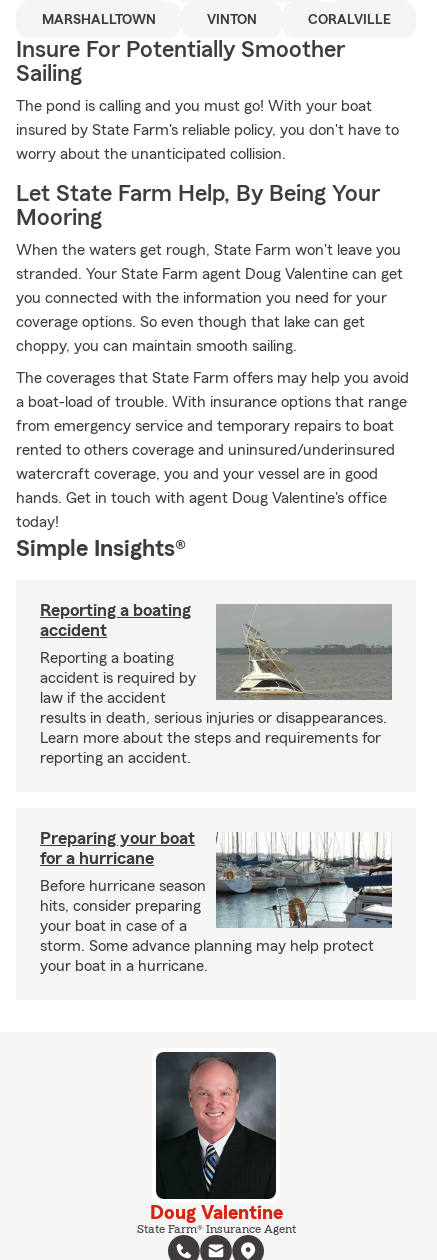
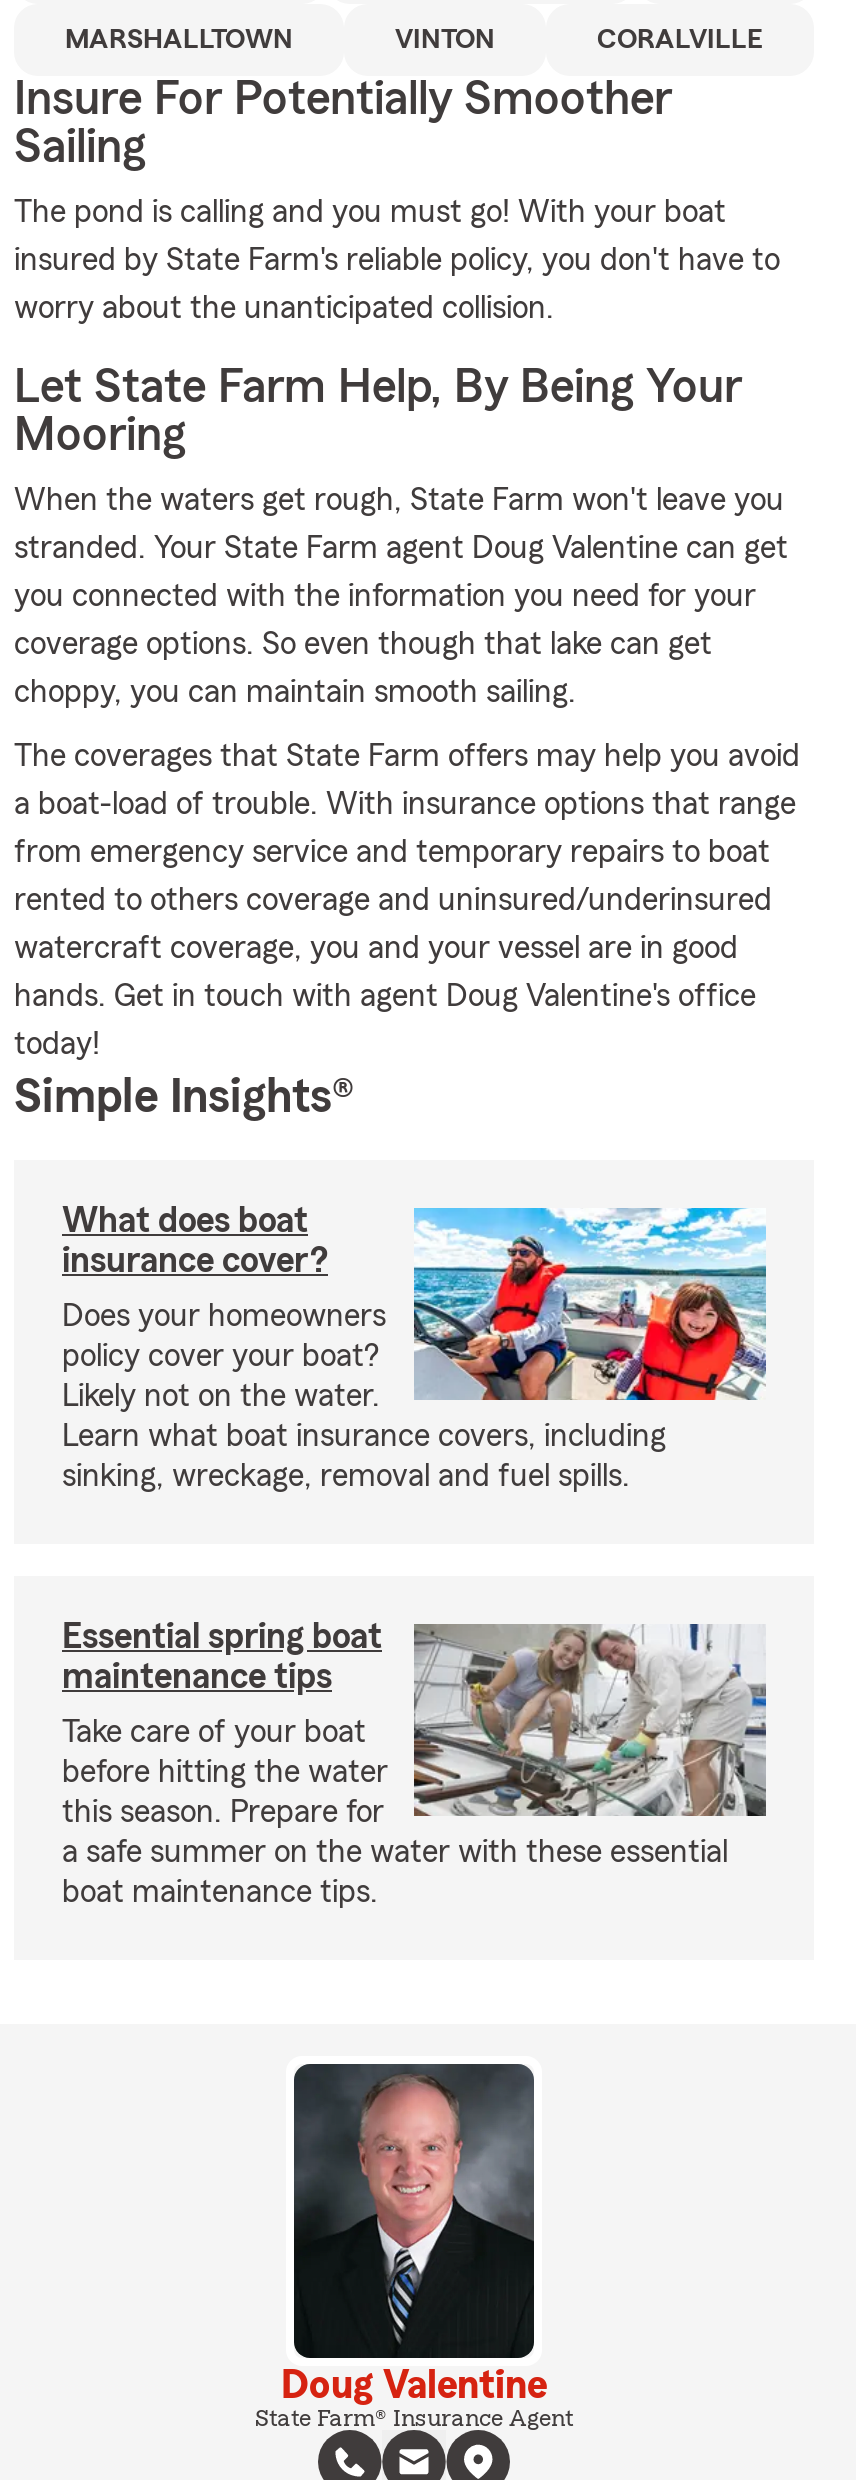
[40,601,191,639] Reporting a boating | accident -> [62,1202,328,1278] What does boat | insurance cover?
[40,604,393,766] [image] | Reporting a boating | accident is required by | law if the accident | results in death, serious injuries or disappearances. | Learn more about the steps and requirements for | reporting an accident. -> [62,1206,766,1492] [image] | Does your homeowners | policy cover your boat? | Likely not on the water. | Learn what boat insurance covers, including | sinking, wreckage, removal and fuel spills.
[40,829,195,867] Preparing your boat | for a hurricane -> [62,1618,382,1694] Essential spring boat | maintenance tips
[40,832,392,974] [image] | Before hurricane season | hits, consider preparing | your boat in case of a | storm. Some advance planning may help protect | your boat in a hurricane. -> [62,1622,768,1908] [image] | Take care of your boat | before hitting the water | this season. Prepare for | a safe summer on the water with these essential | boat maintenance tips.

